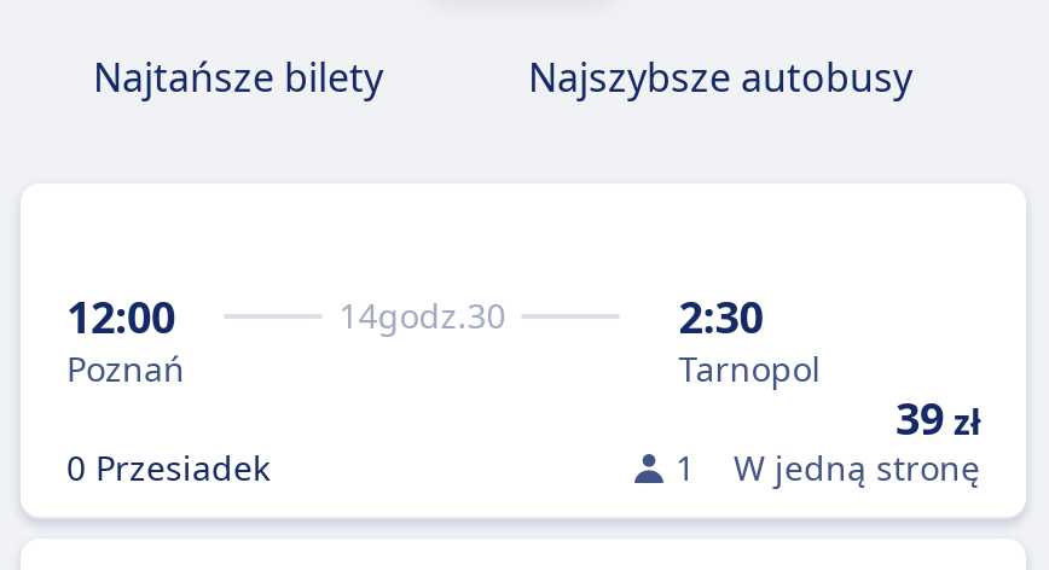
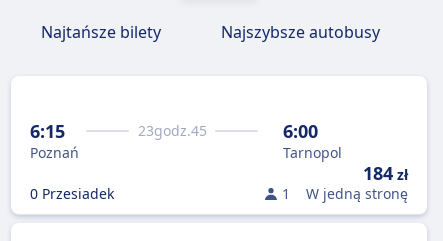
[66,287,175,345] 12:00 -> [30,119,65,143] 6:15
[339,292,506,338] 14godz.30 -> [138,121,207,140] 23godz.45
[679,287,763,345] 2:30 -> [283,119,318,143] 6:00
[896,389,980,447] 39 zł -> [363,161,408,185] 184 zł

